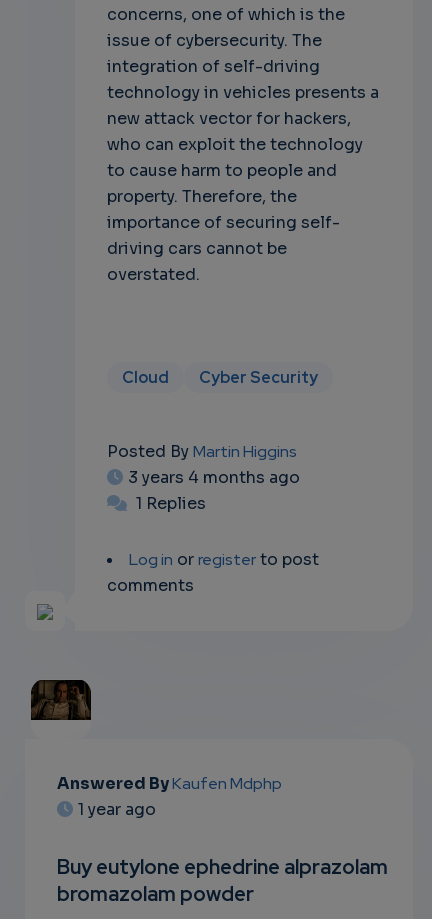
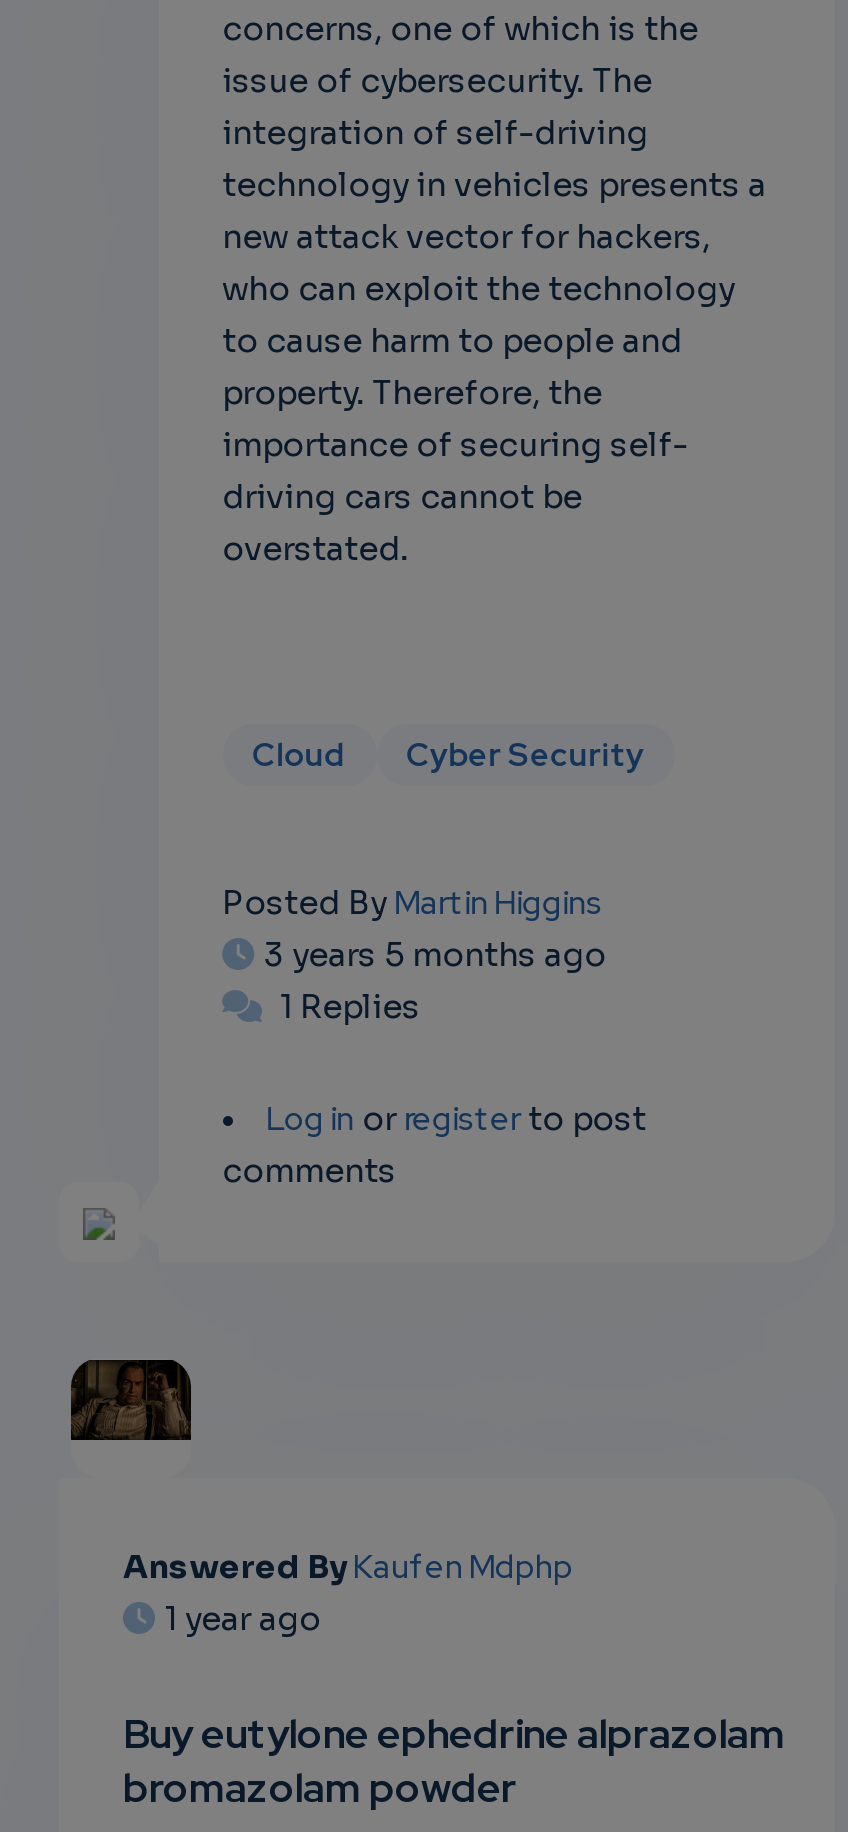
[128,467,300,488] 3 years 4 months ago -> [264,934,606,976] 3 years 5 months ago

